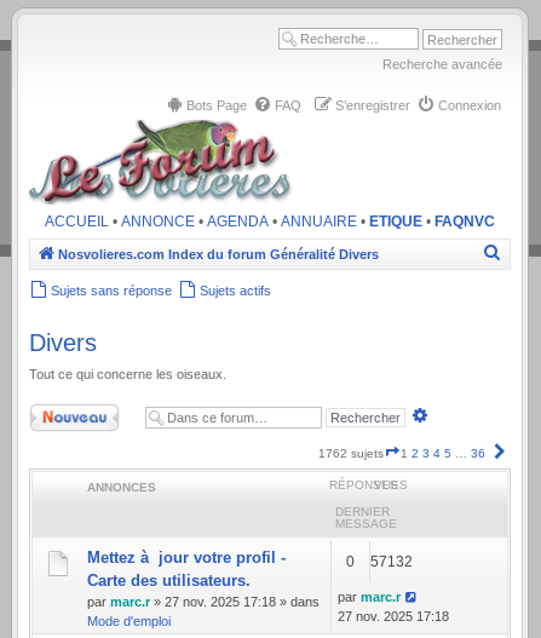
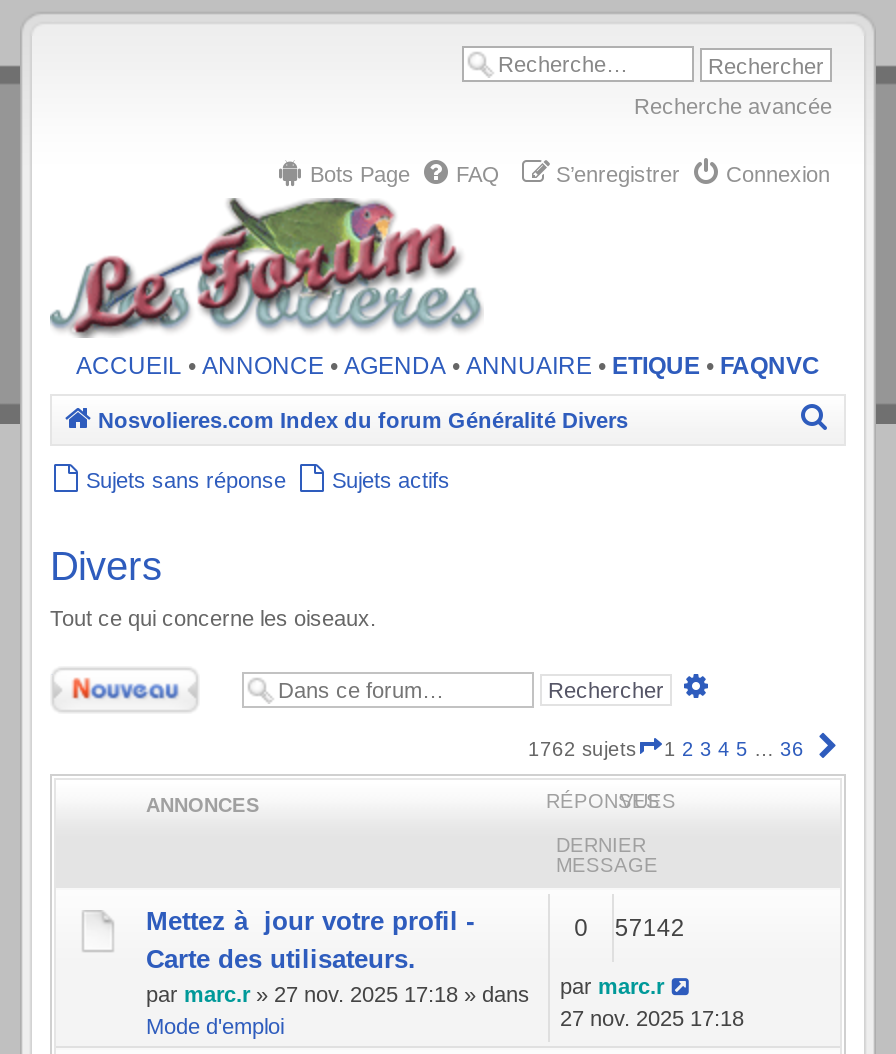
[346,553,413,570] 0 57132 -> [574,913,685,941] 0 57142

